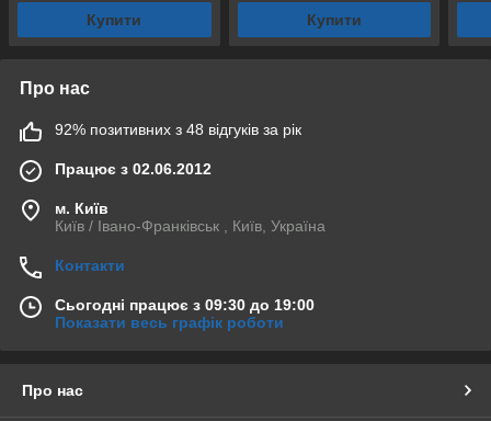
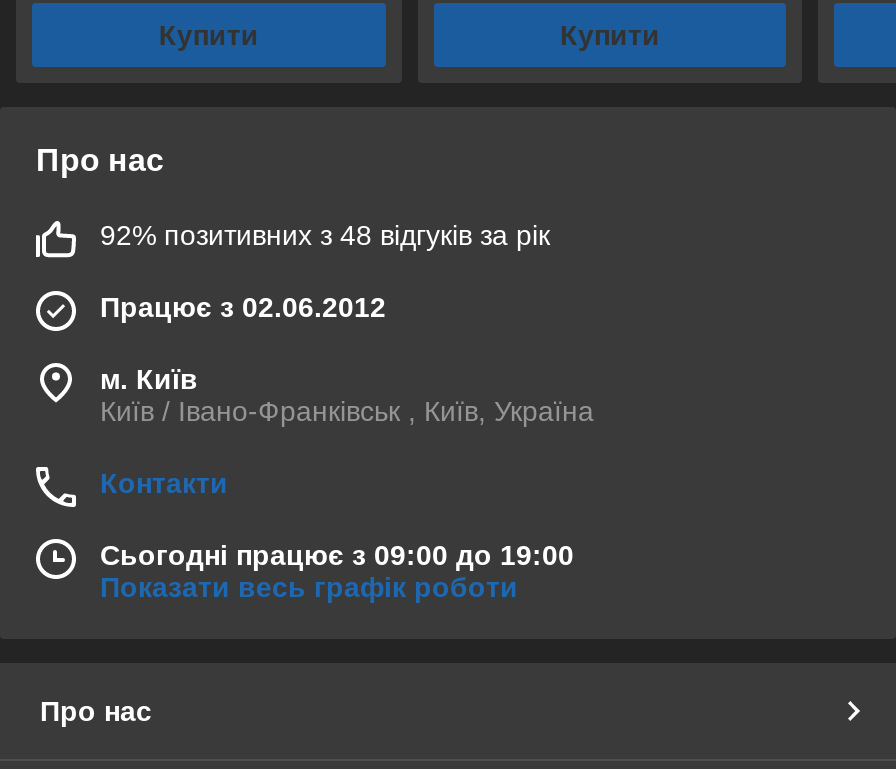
[55,296,315,313] Сьогодні працює з 09:30 до 19:00 -> [100,539,574,571] Сьогодні працює з 09:00 до 19:00

